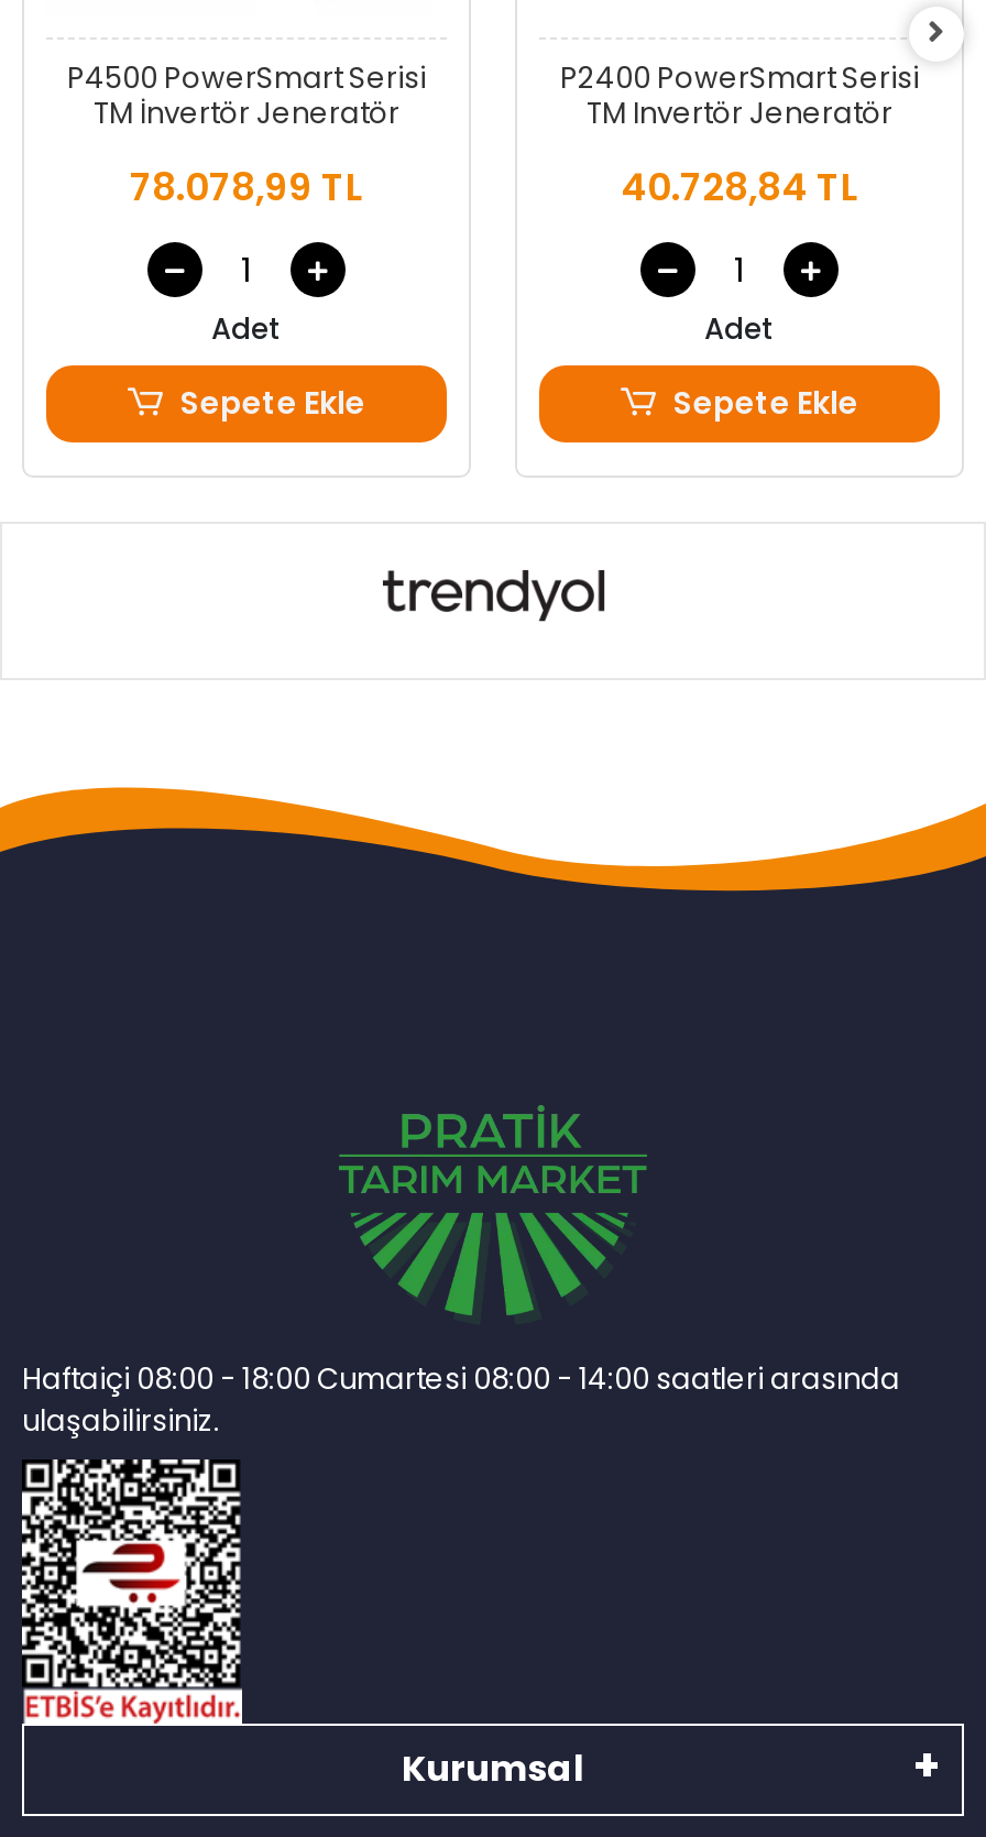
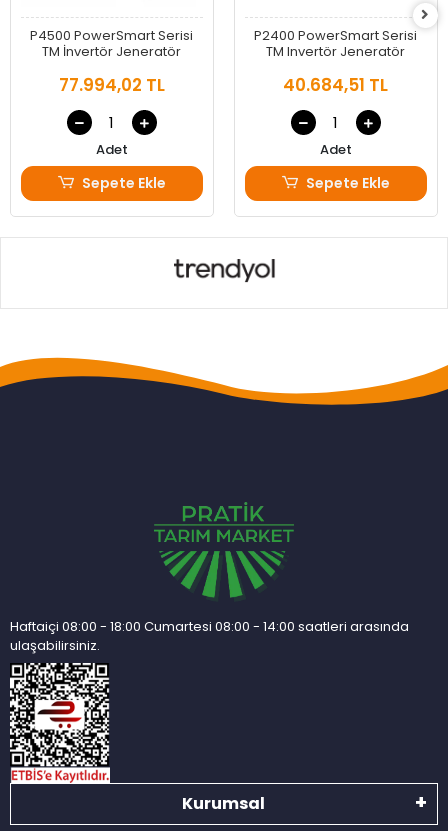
[130,162,363,214] 78.078,99 TL -> [59,73,165,97] 77.994,02 TL
[621,162,858,214] 40.728,84 TL -> [283,73,388,97] 40.684,51 TL

